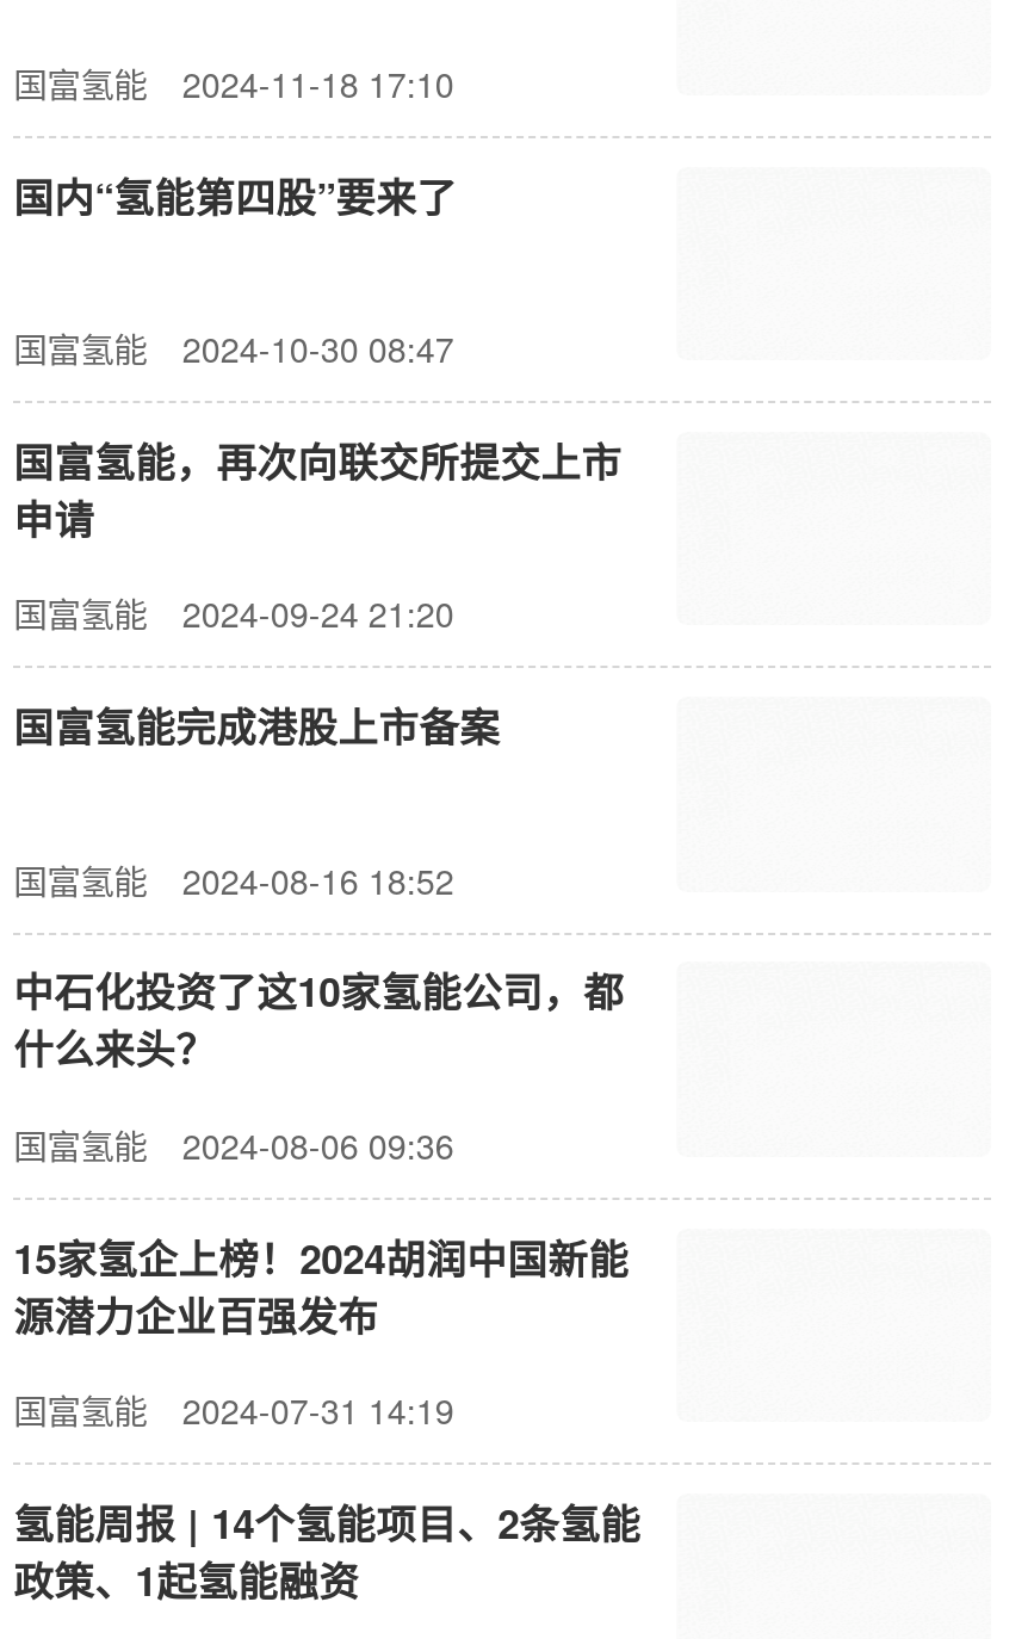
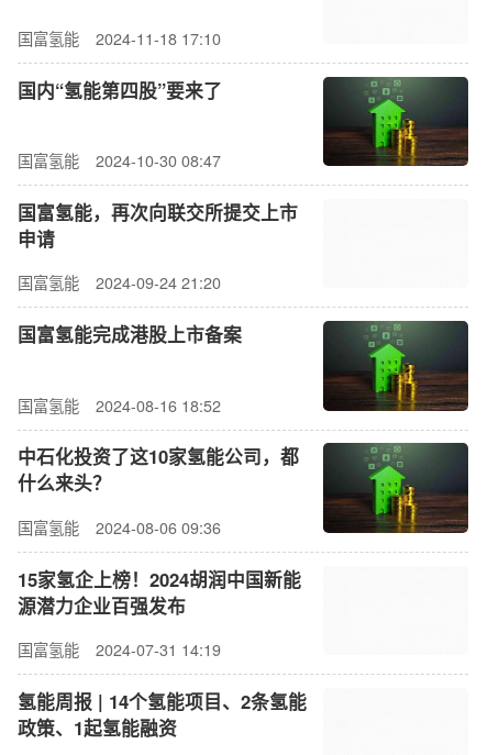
none -> [322,76,469,167] [image]
none -> [322,320,469,412] [image]
none -> [322,442,469,534] [image]

